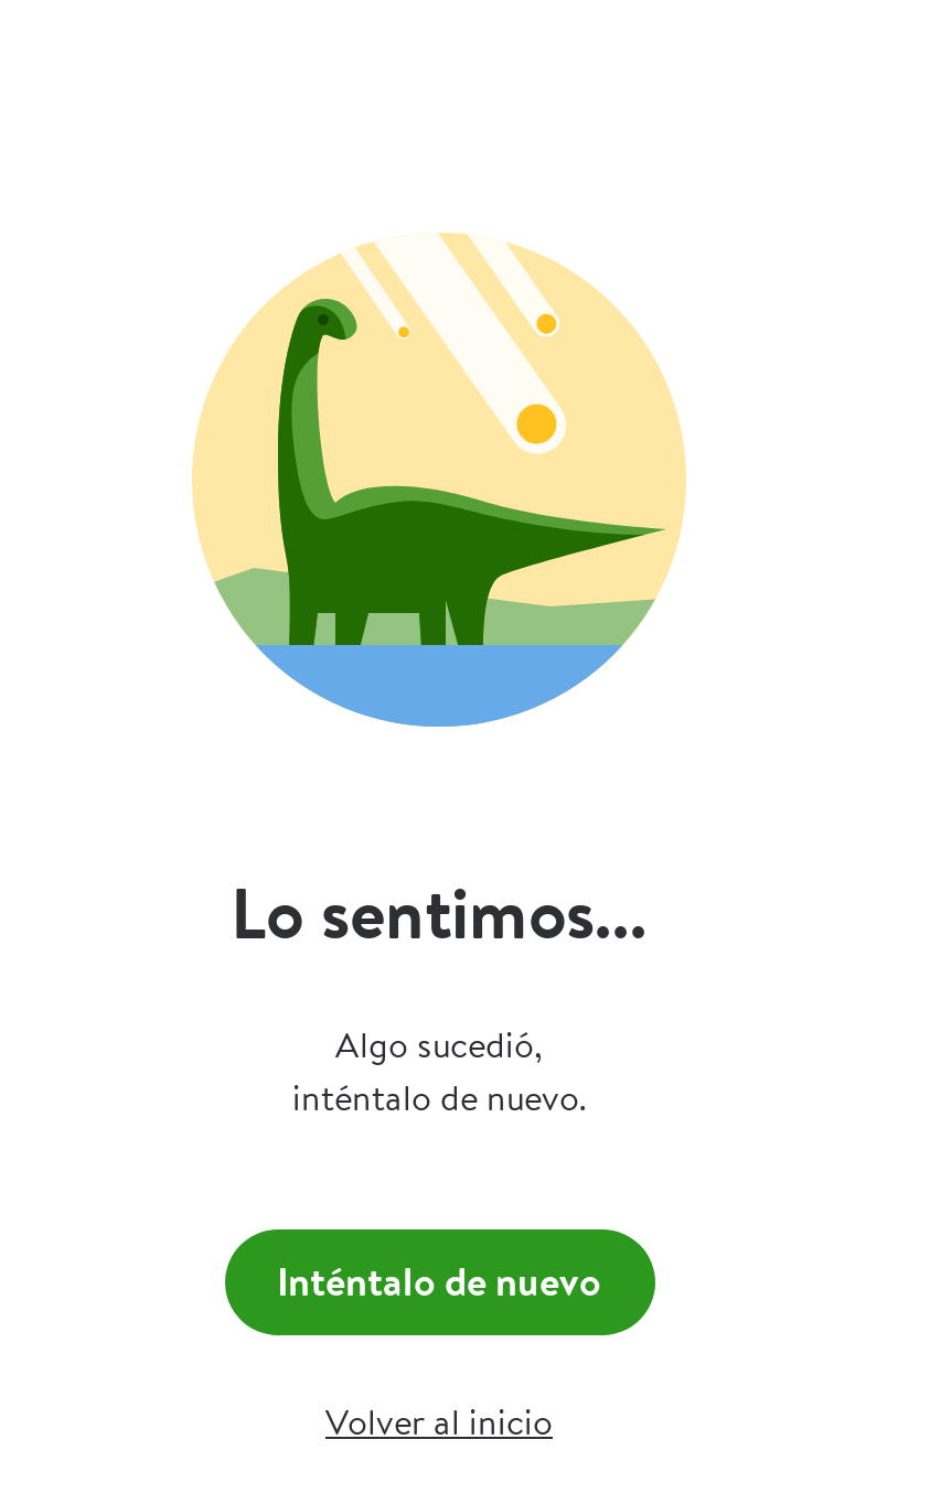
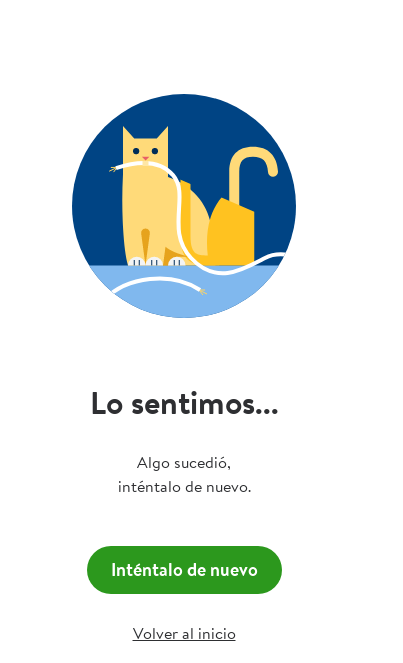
[192,233,686,676] [image] -> [71,93,297,296] [image]

